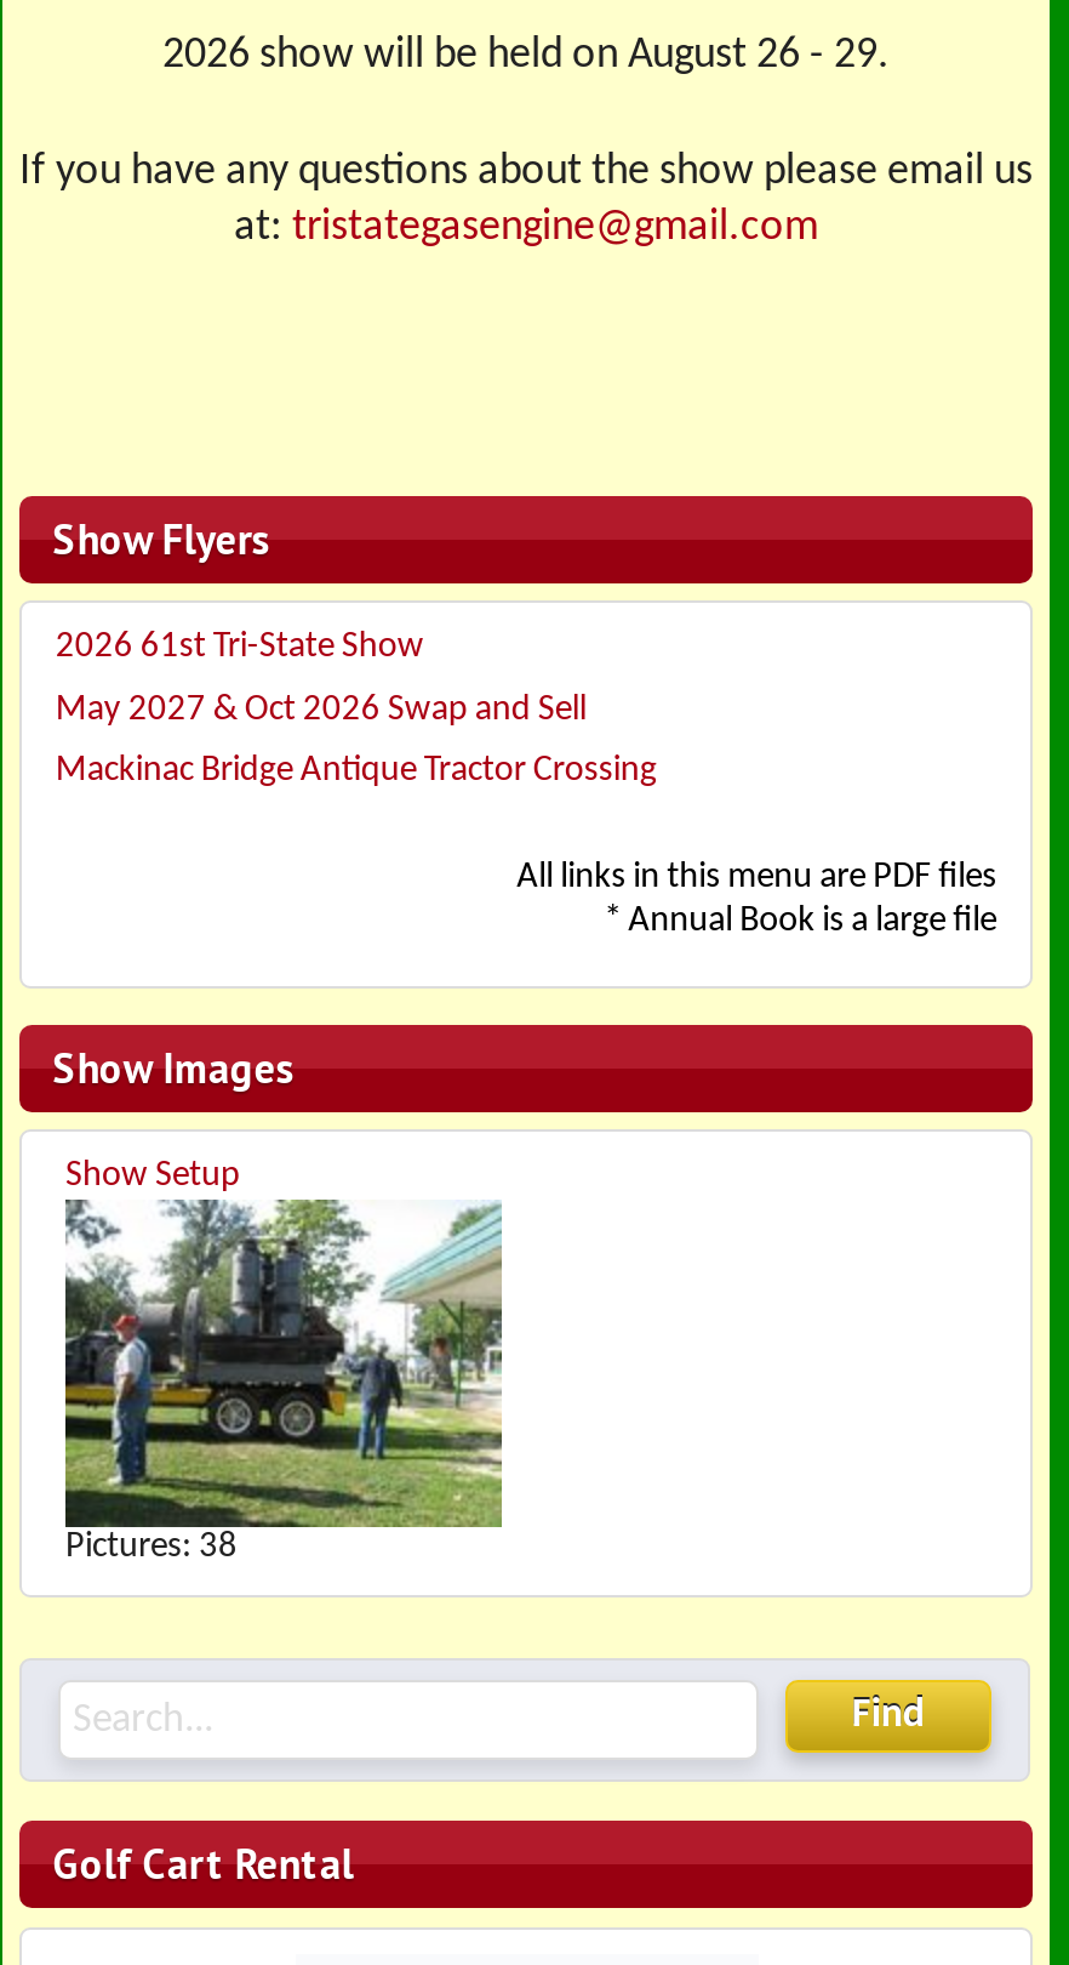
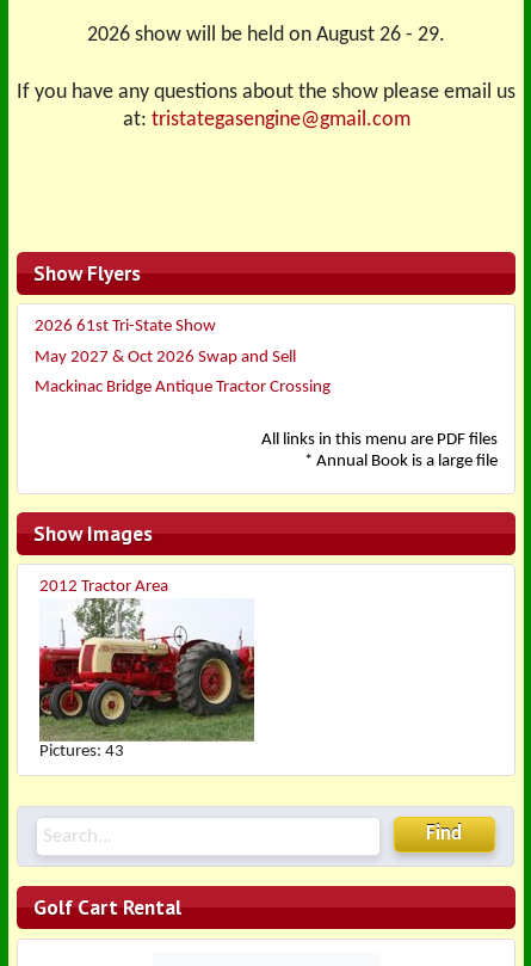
[65,1159,240,1196] Show Setup -> [39,578,168,596] 2012 Tractor Area
[63,1202,504,1567] [image] | Pictures: 38 -> [38,601,255,761] [image] | Pictures: 43

